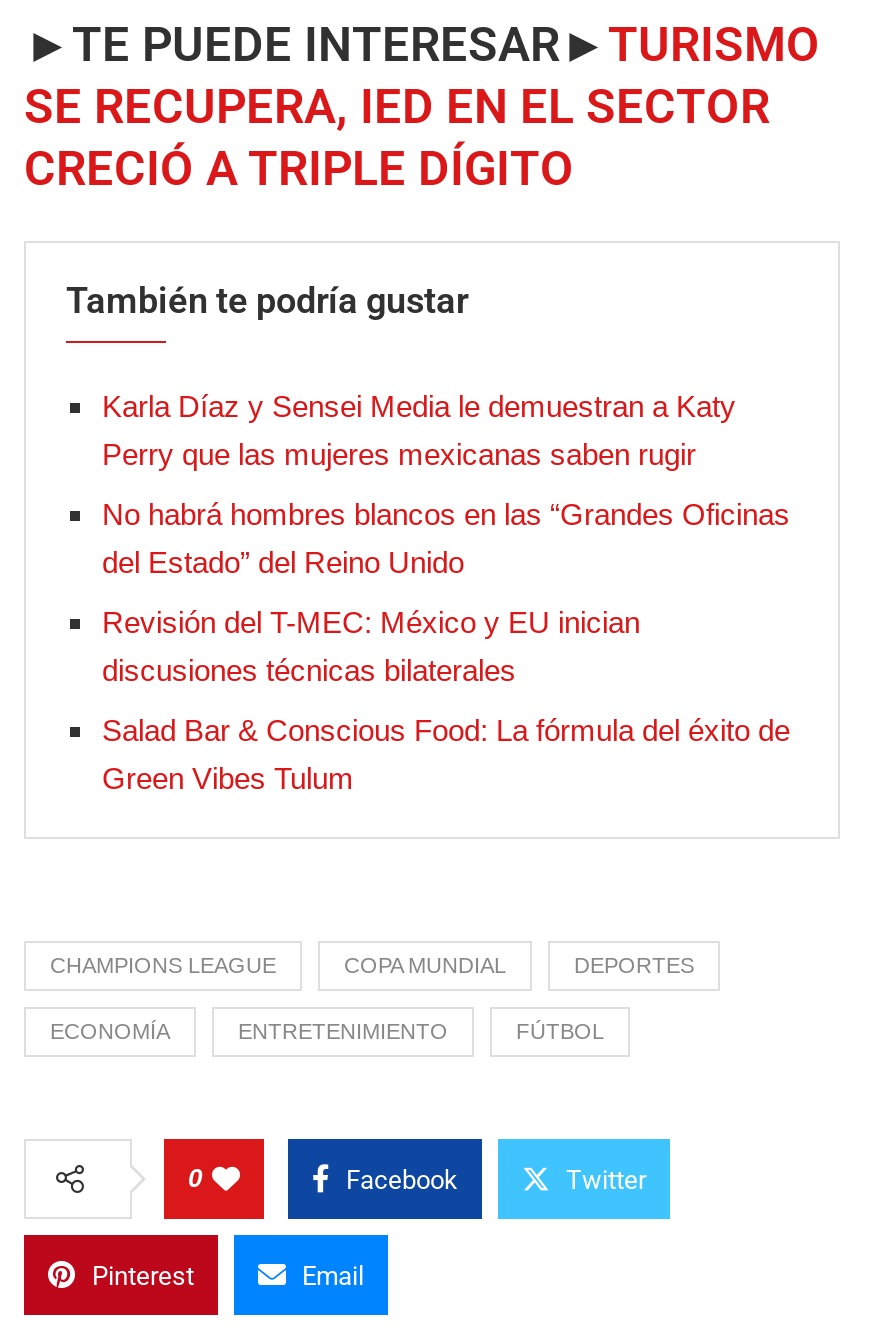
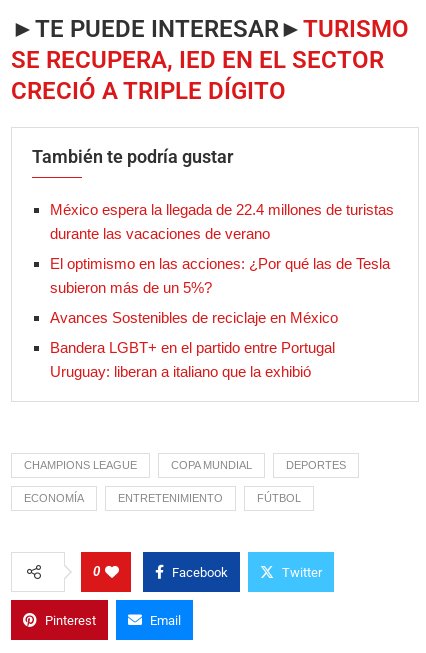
[102,388,736,470] Karla Díaz y Sensei Media le demuestran a Katy | Perry que las mujeres mexicanas saben rugir -> [50,201,394,242] México espera la llegada de 22.4 millones de turistas | durante las vacaciones de verano
[102,496,790,578] No habrá hombres blancos en las “Grandes Oficinas | del Estado” del Reino Unido -> [50,255,390,296] El optimismo en las acciones: ¿Por qué las de Tesla | subieron más de un 5%?
[102,604,640,686] Revisión del T-MEC: México y EU inician | discusiones técnicas bilaterales -> [50,309,338,326] Avances Sostenibles de reciclaje en México
[102,712,790,794] Salad Bar & Conscious Food: La fórmula del éxito de | Green Vibes Tulum -> [50,339,335,380] Bandera LGBT+ en el partido entre Portugal | Uruguay: liberan a italiano que la exhibió

